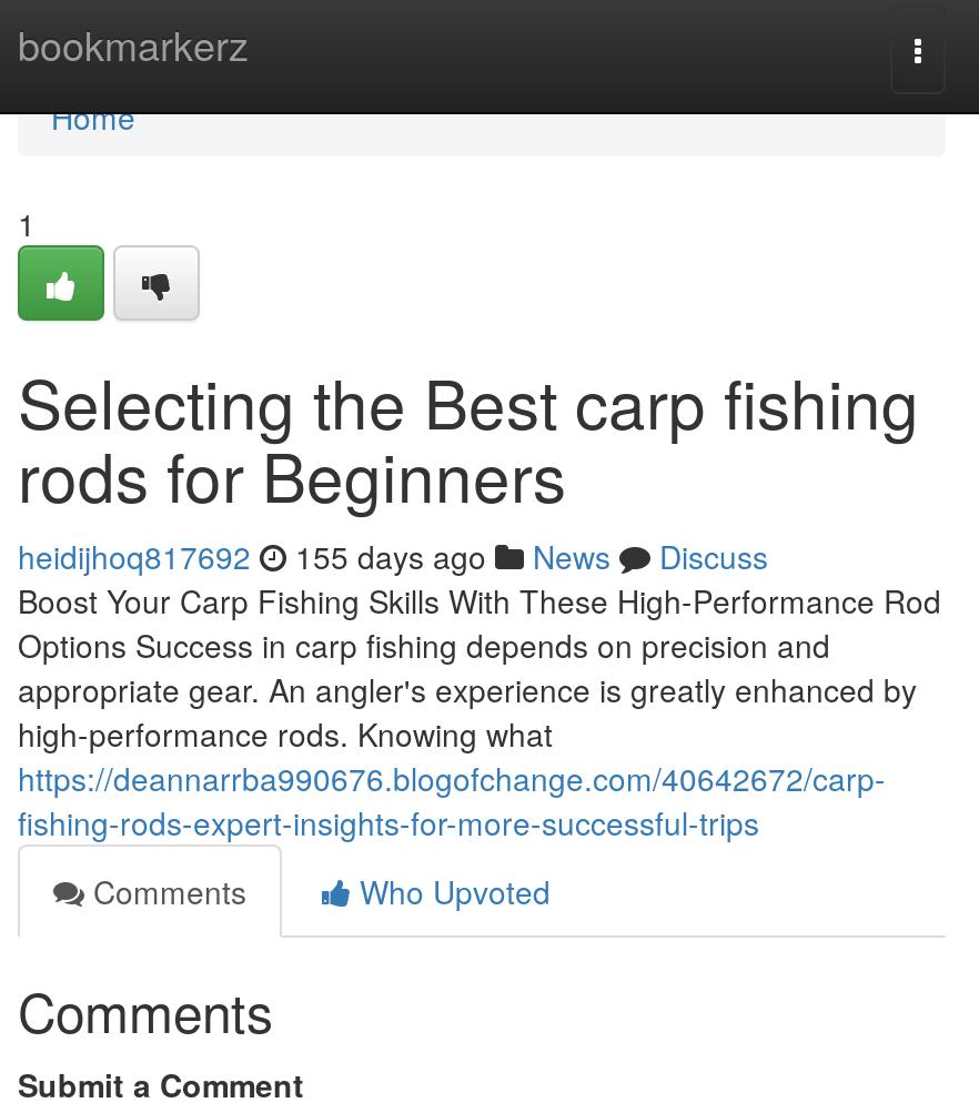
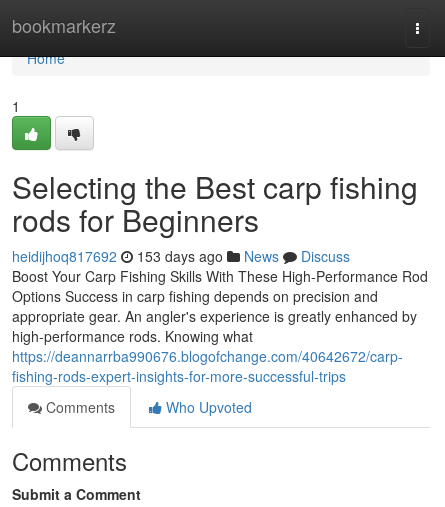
[18,534,768,578] heidijhoq817692 155 days ago News Discuss -> [12,246,350,266] heidijhoq817692 153 days ago News Discuss

